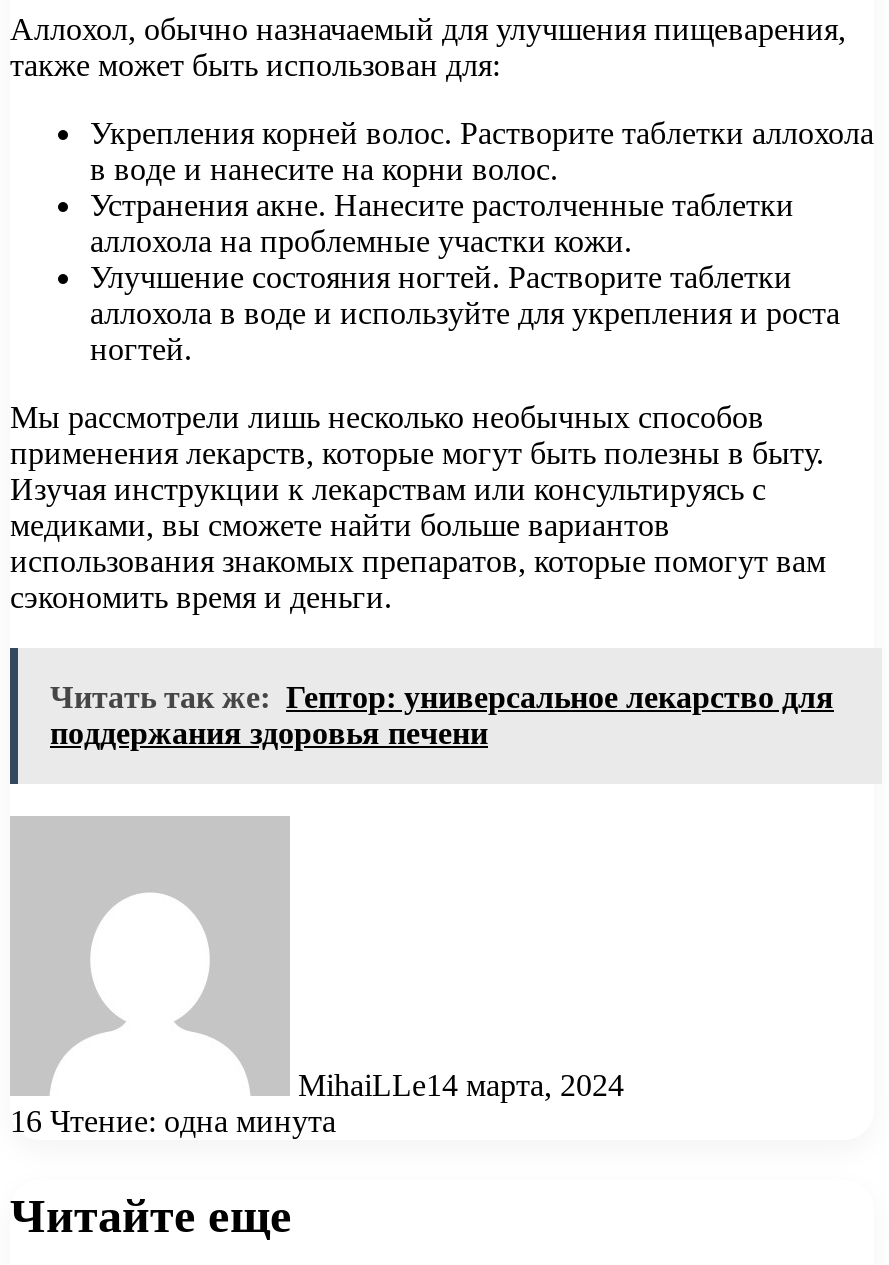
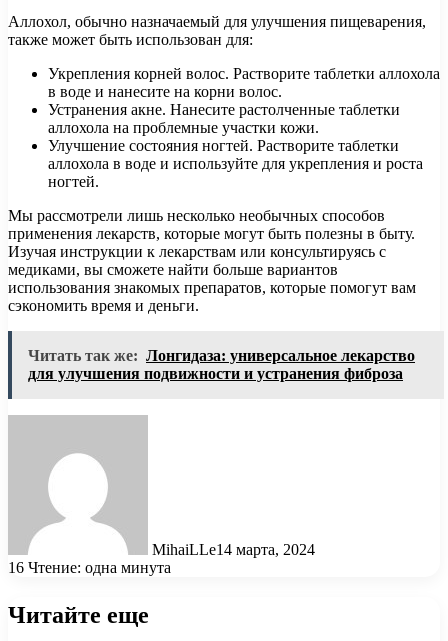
[50,680,834,750] Читать так же: Гептор: универсальное лекарство для | поддержания здоровья печени -> [28,347,415,382] Читать так же: Лонгидаза: универсальное лекарство | для улучшения подвижности и устранения фиброза

